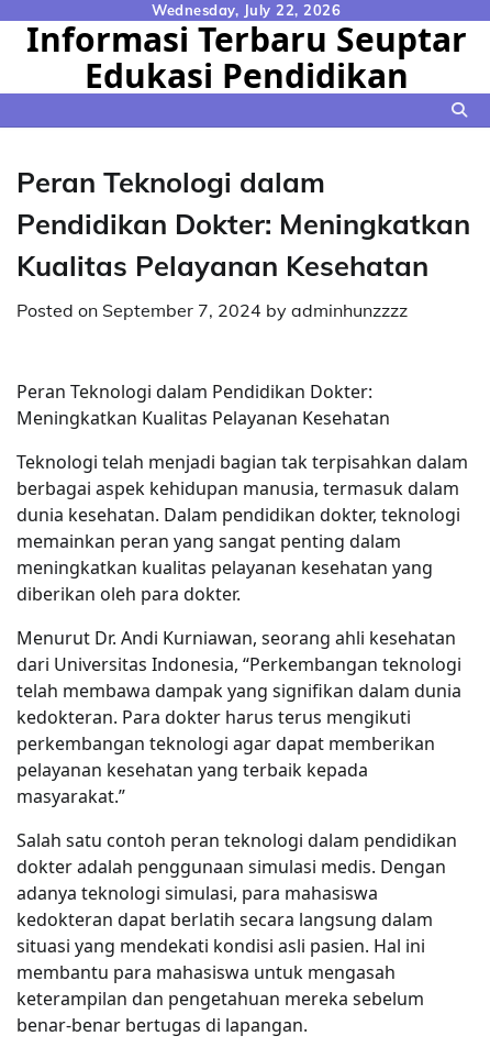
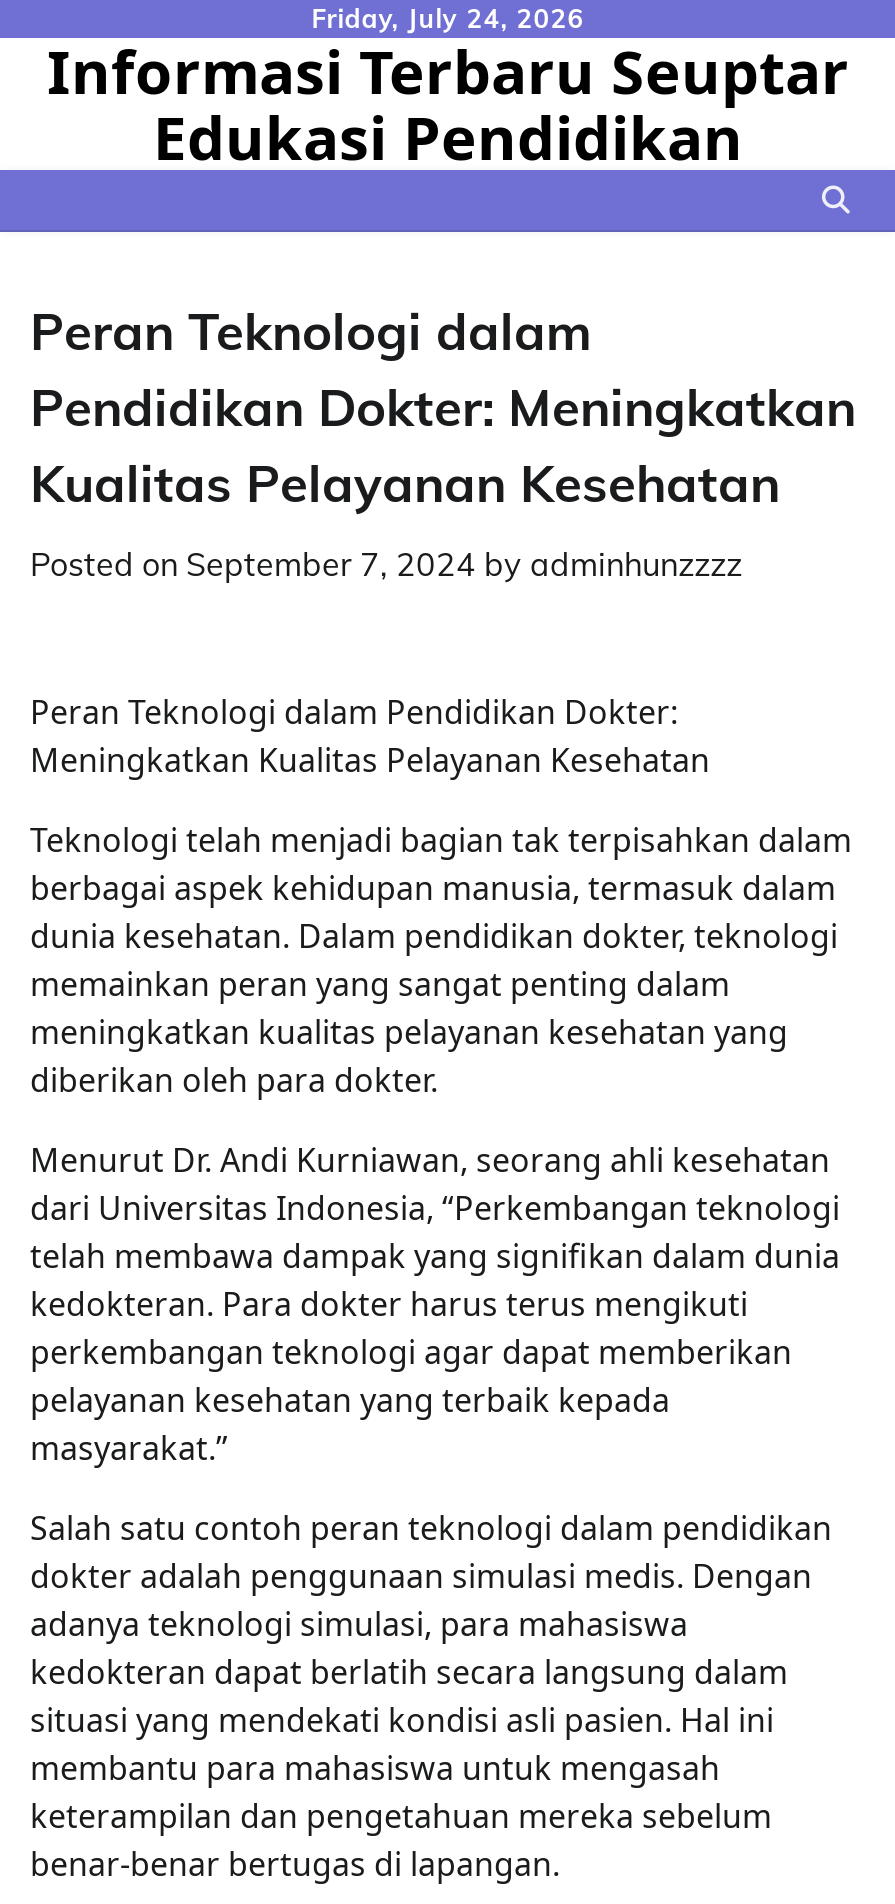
[152,1,341,19] Wednesday, July 22, 2026 -> [312,2,584,34] Friday, July 24, 2026

